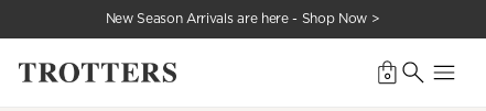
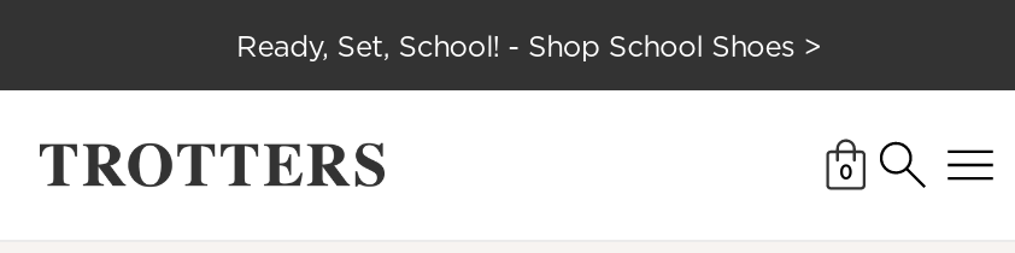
[105,10,380,26] New Season Arrivals are here - Shop Now > -> [236,28,822,64] Ready, Set, School! - Shop School Shoes >

